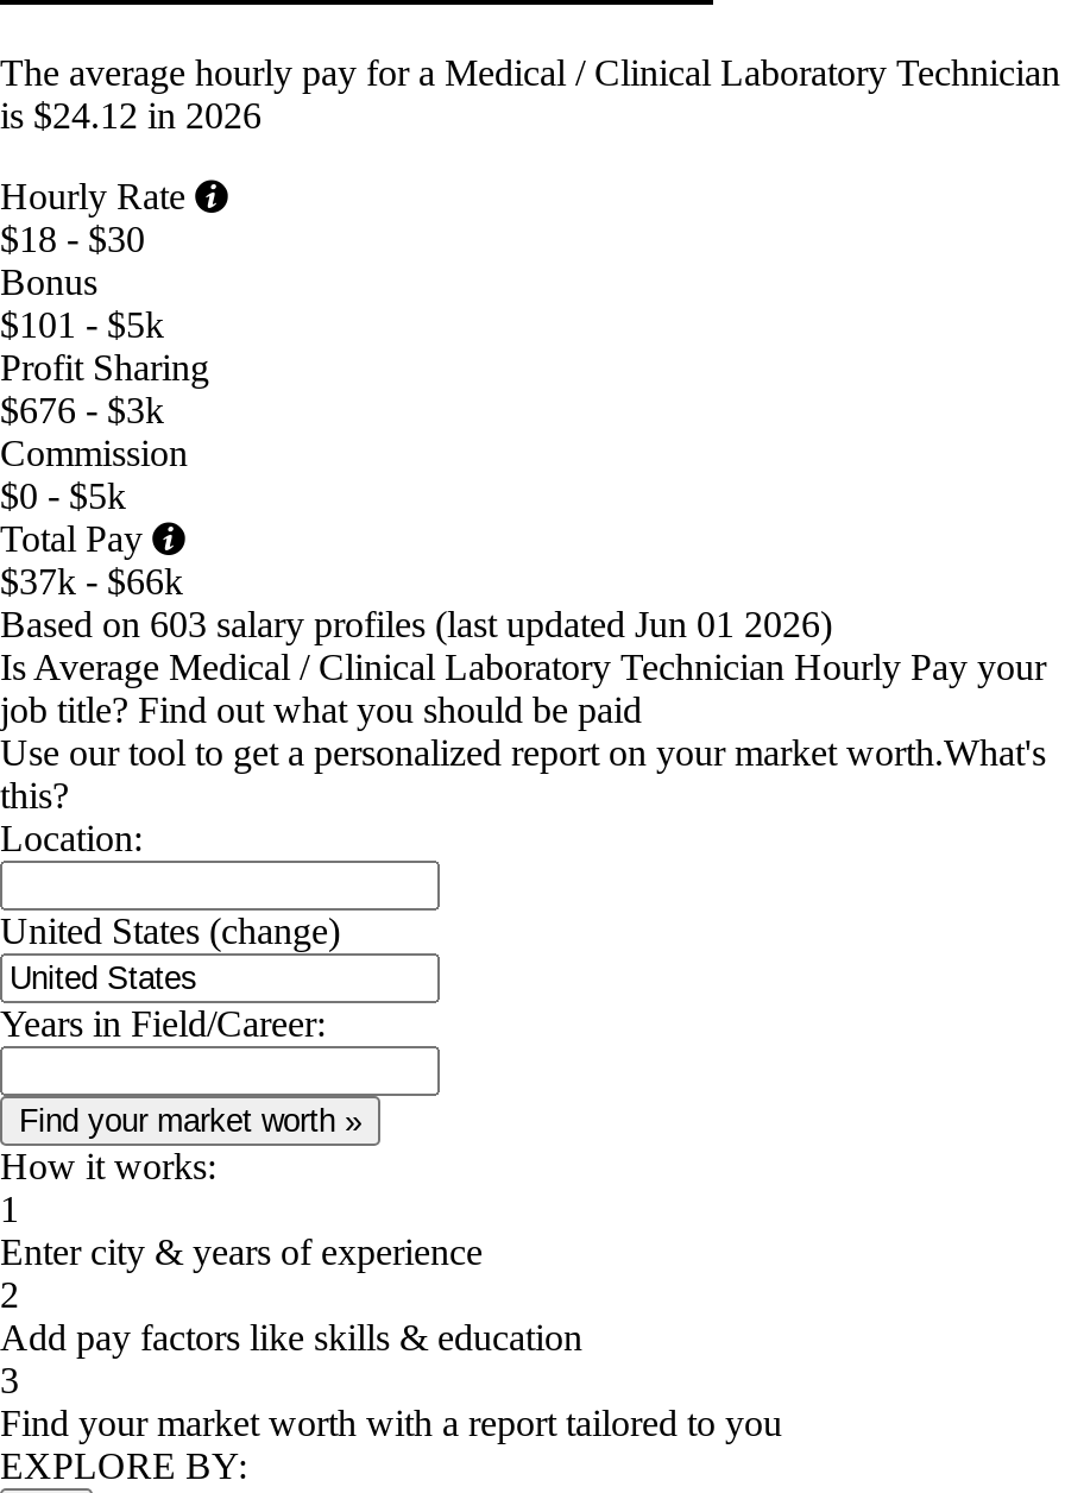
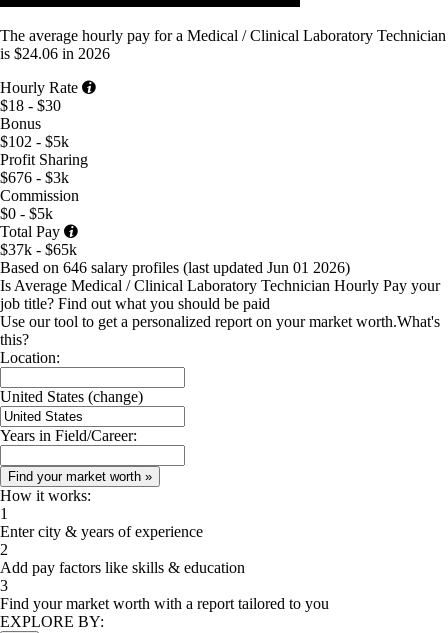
[0,96,261,136] is $24.12 in 2026 -> [0,45,110,62] is $24.06 in 2026
[0,305,164,345] $101 - $5k -> [0,133,69,150] $102 - $5k
[0,562,183,602] $37k - $66k -> [0,241,77,258] $37k - $65k
[0,604,832,645] Based on 603 salary profiles (last updated Jun 01 2026) -> [0,259,350,276] Based on 646 salary profiles (last updated Jun 01 2026)

